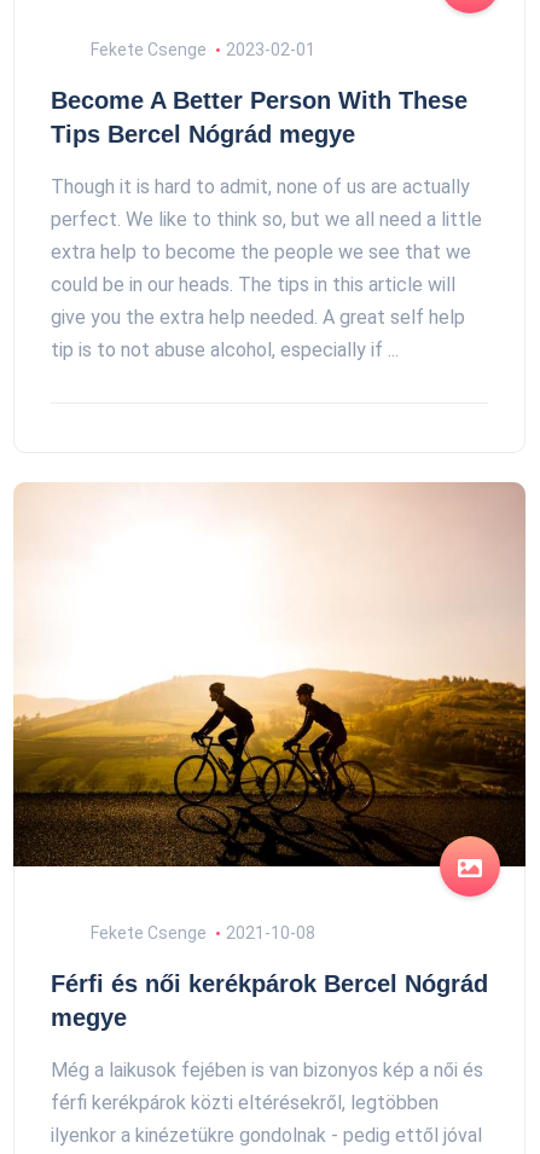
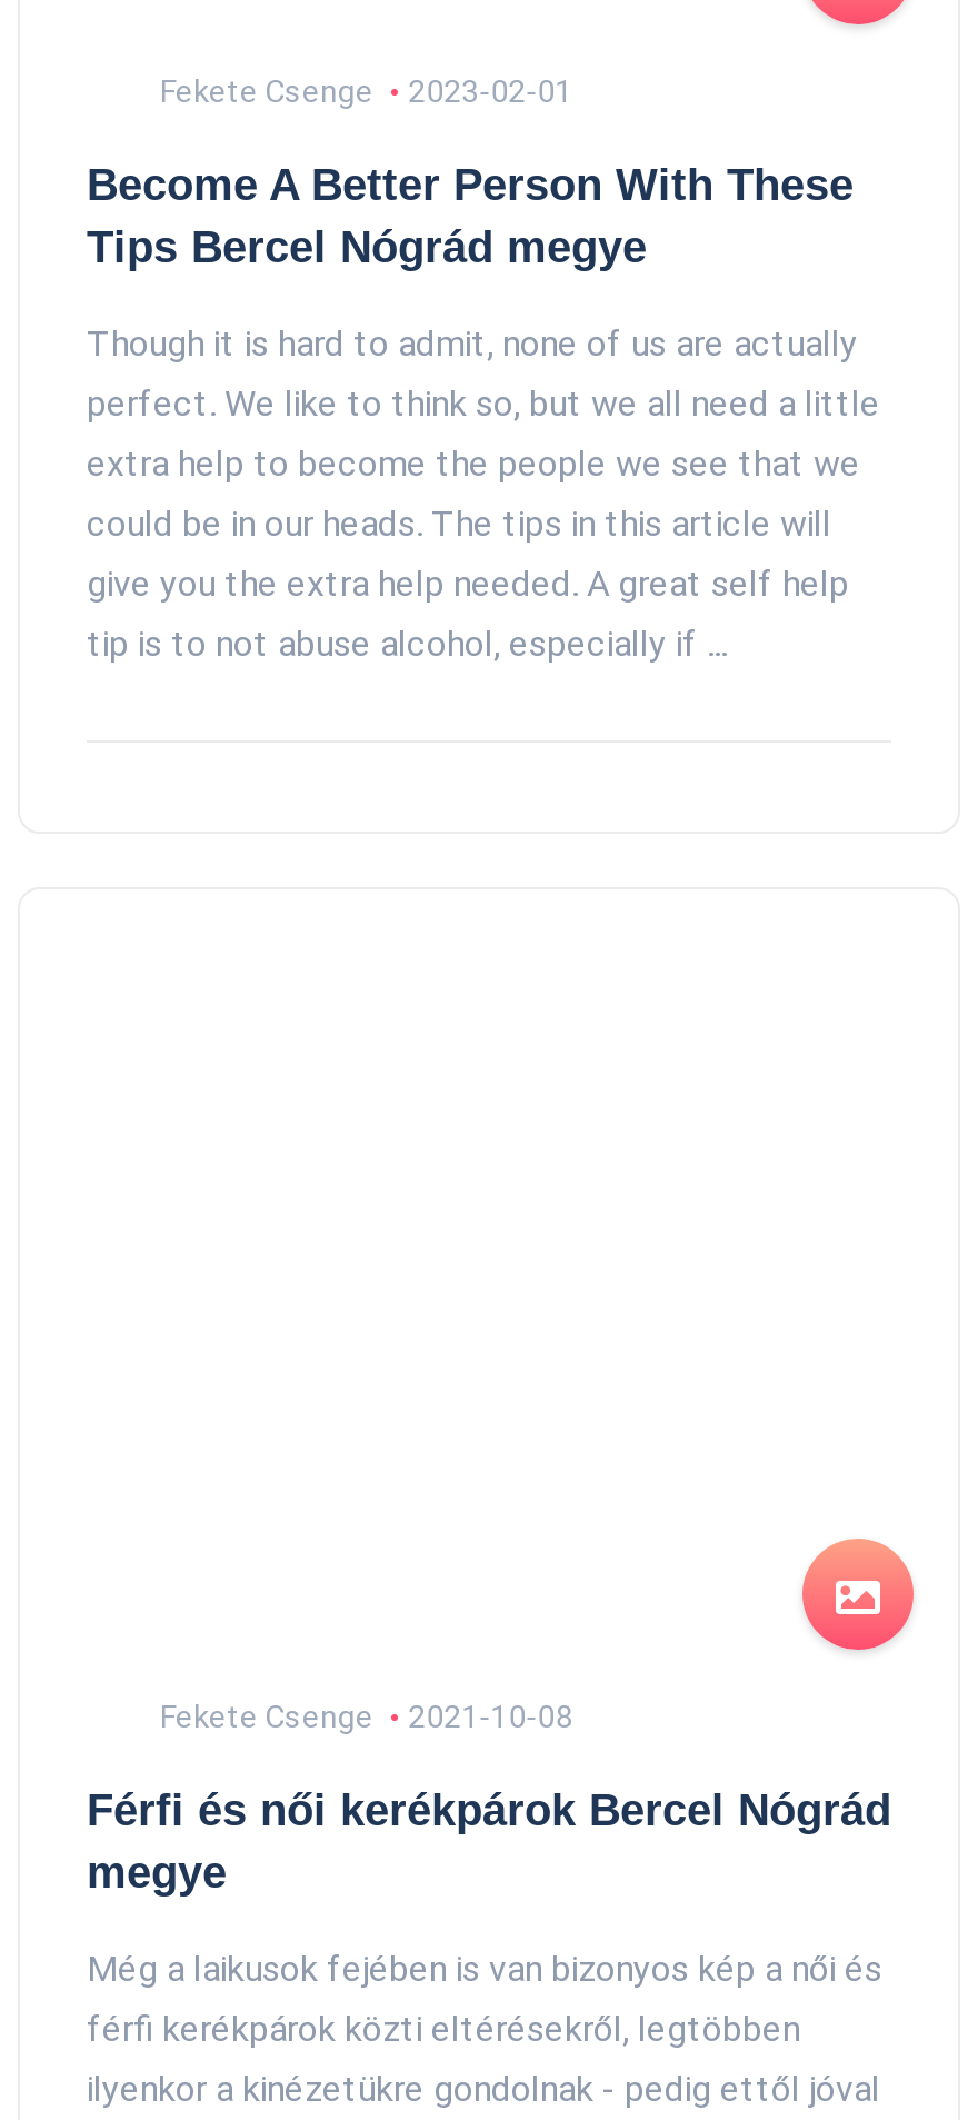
[12,482,527,868] [image] -> none

